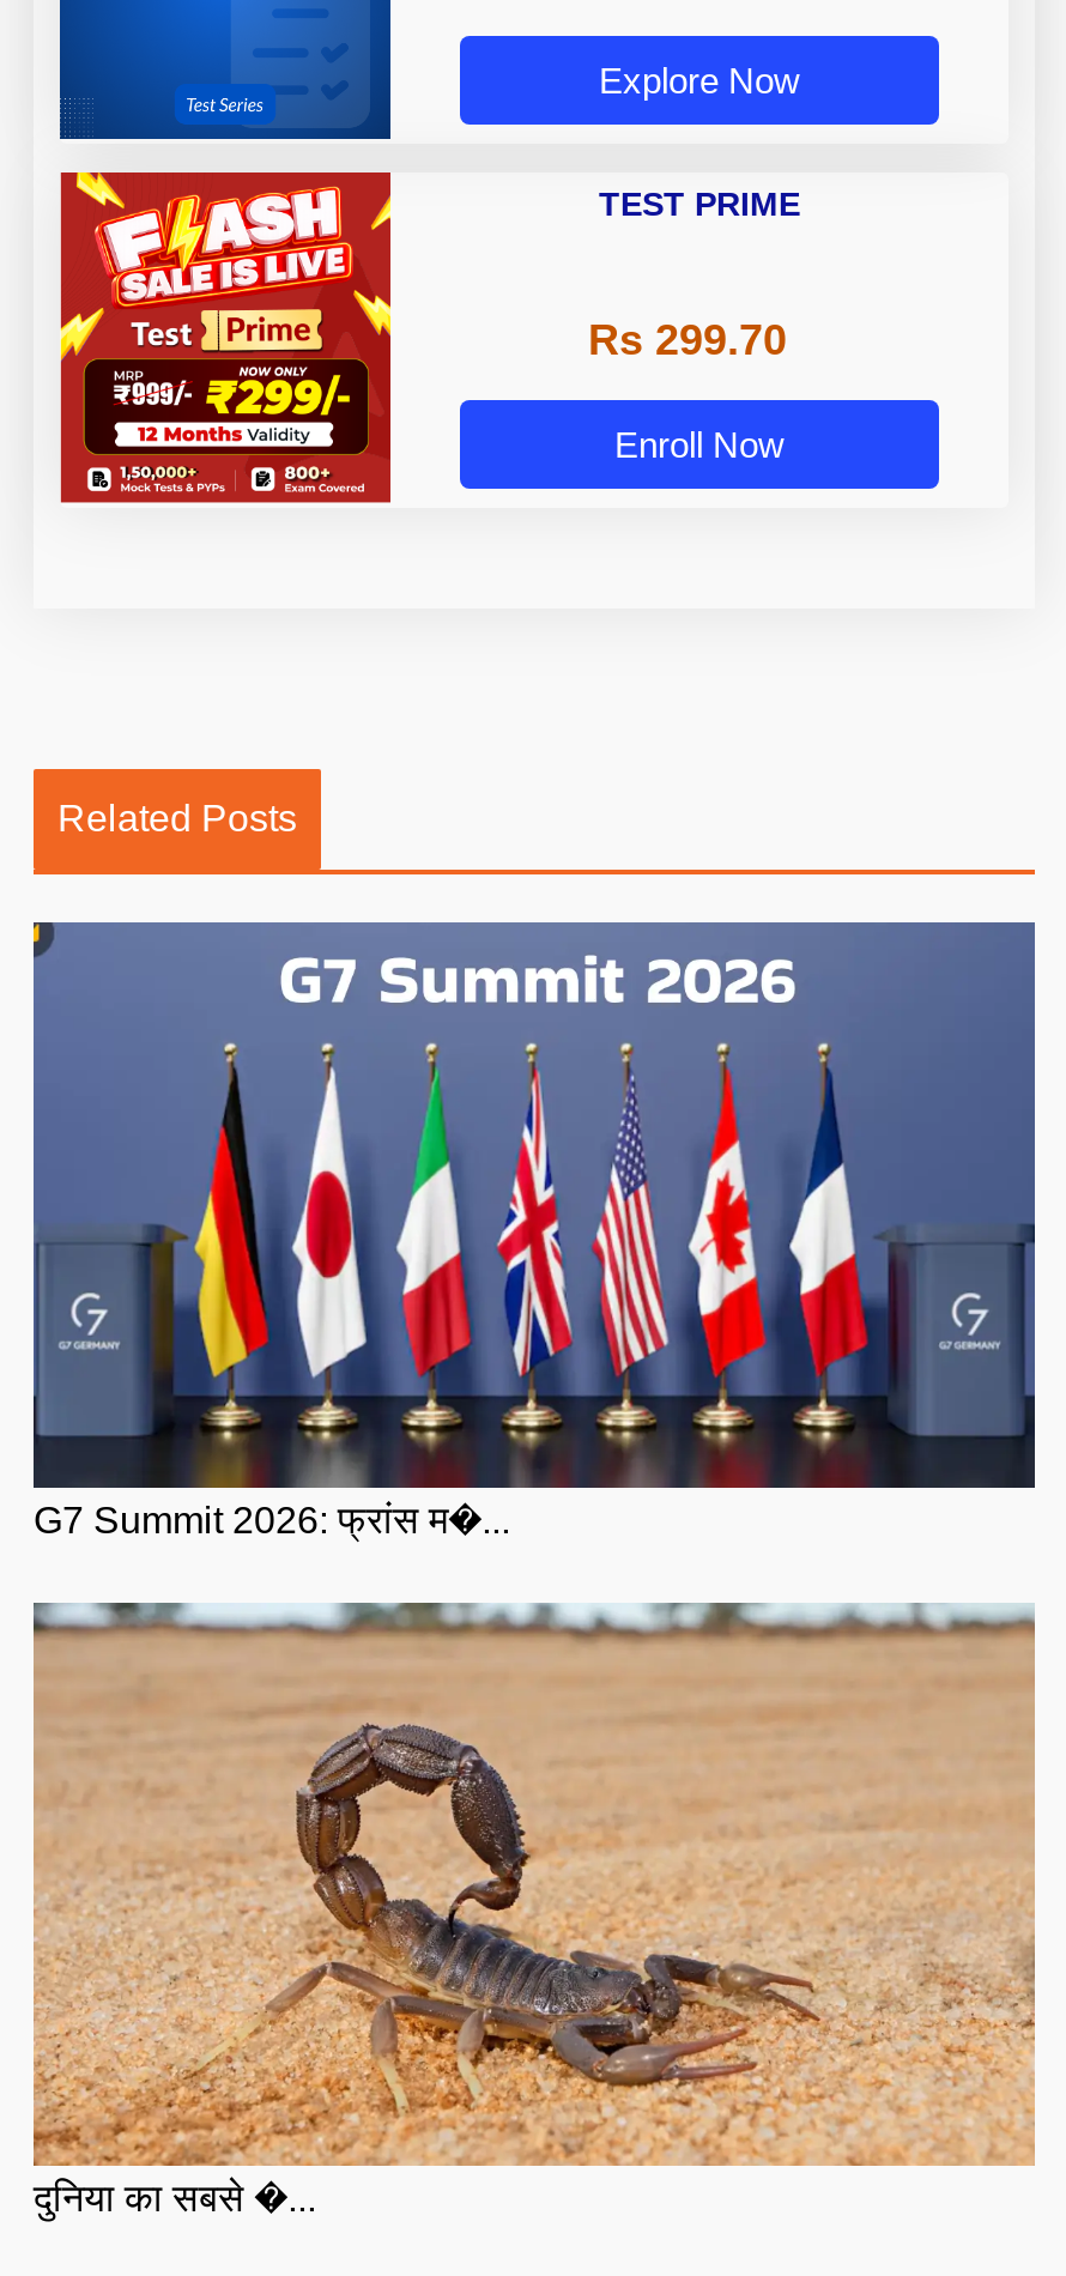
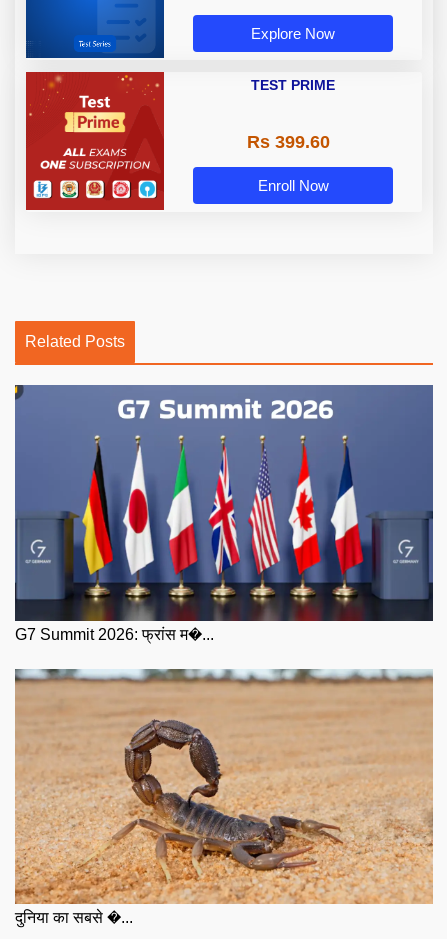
[57,170,393,496] [image] -> [25,71,165,205] [image]
[588,316,787,364] Rs 299.70 -> [246,132,329,152] Rs 399.60

